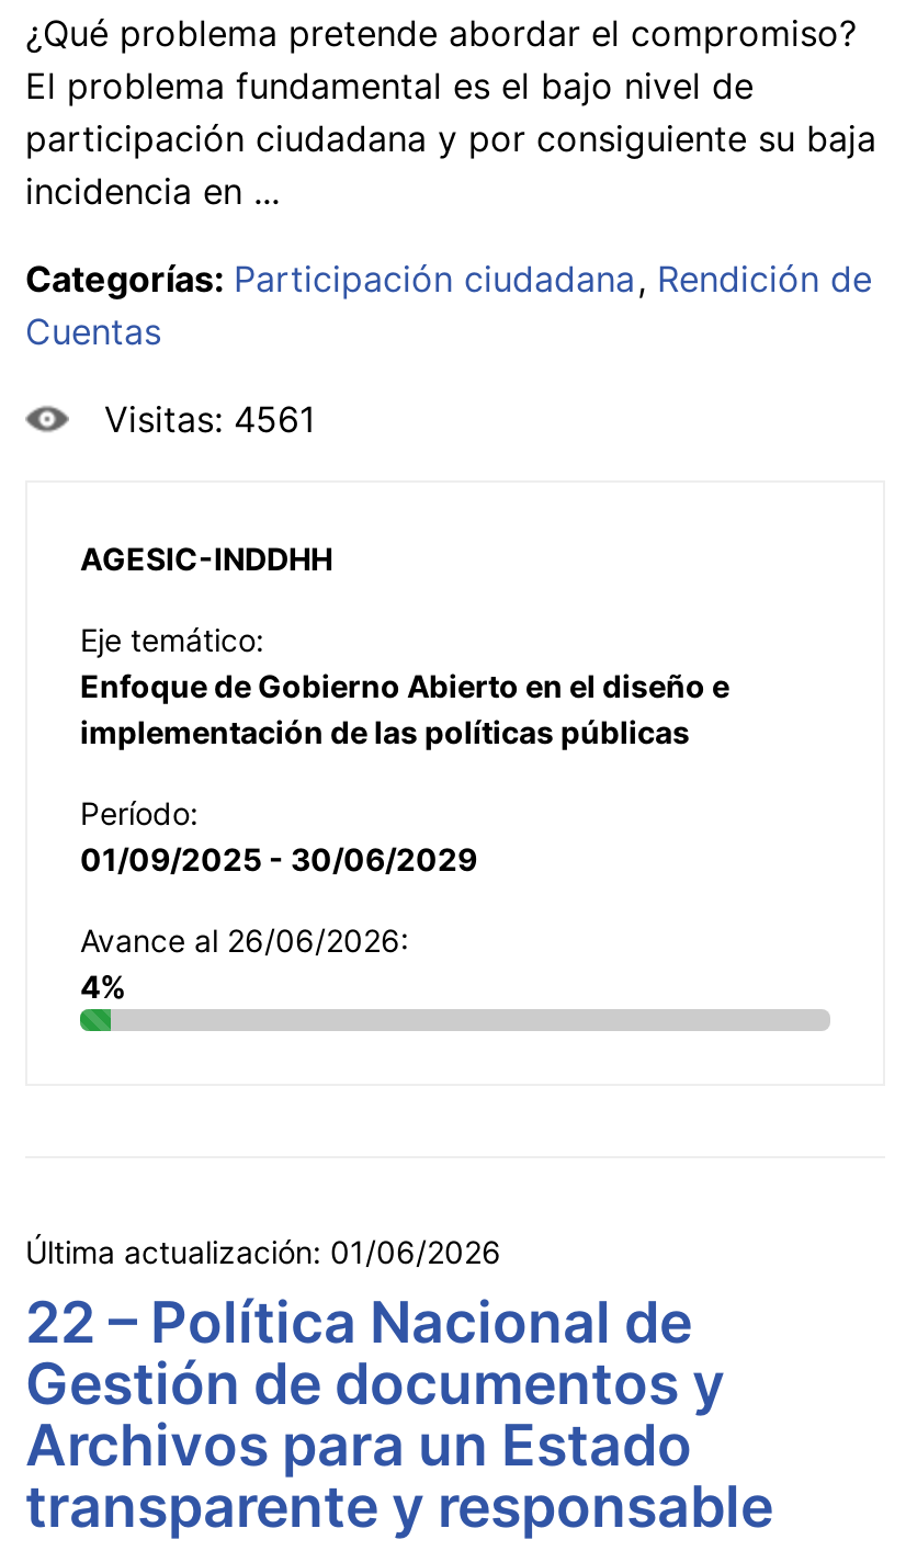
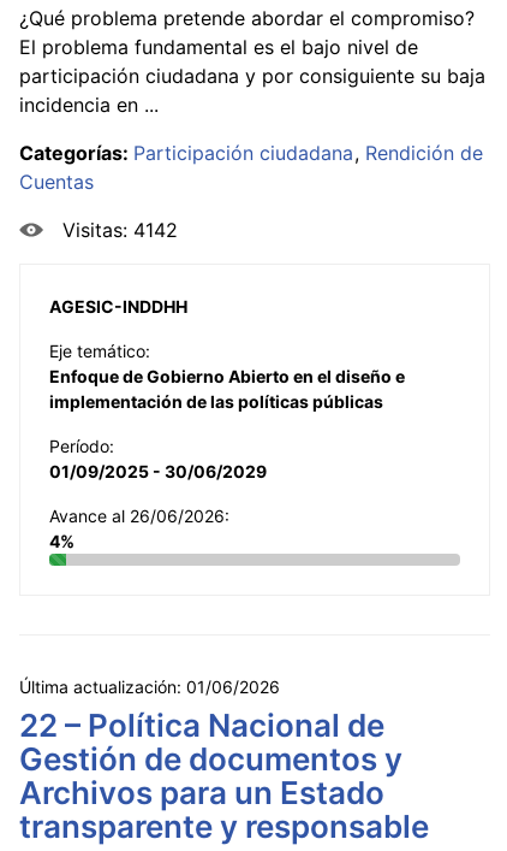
[104,397,315,441] Visitas: 4561 -> [62,218,178,242] Visitas: 4142

